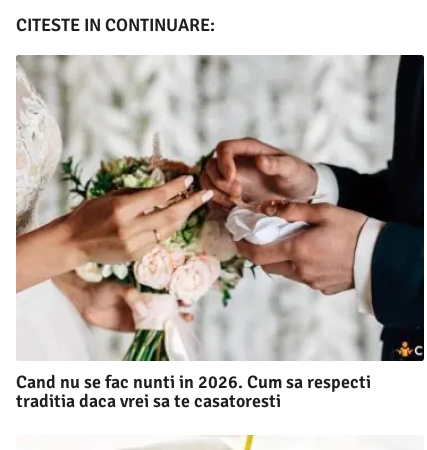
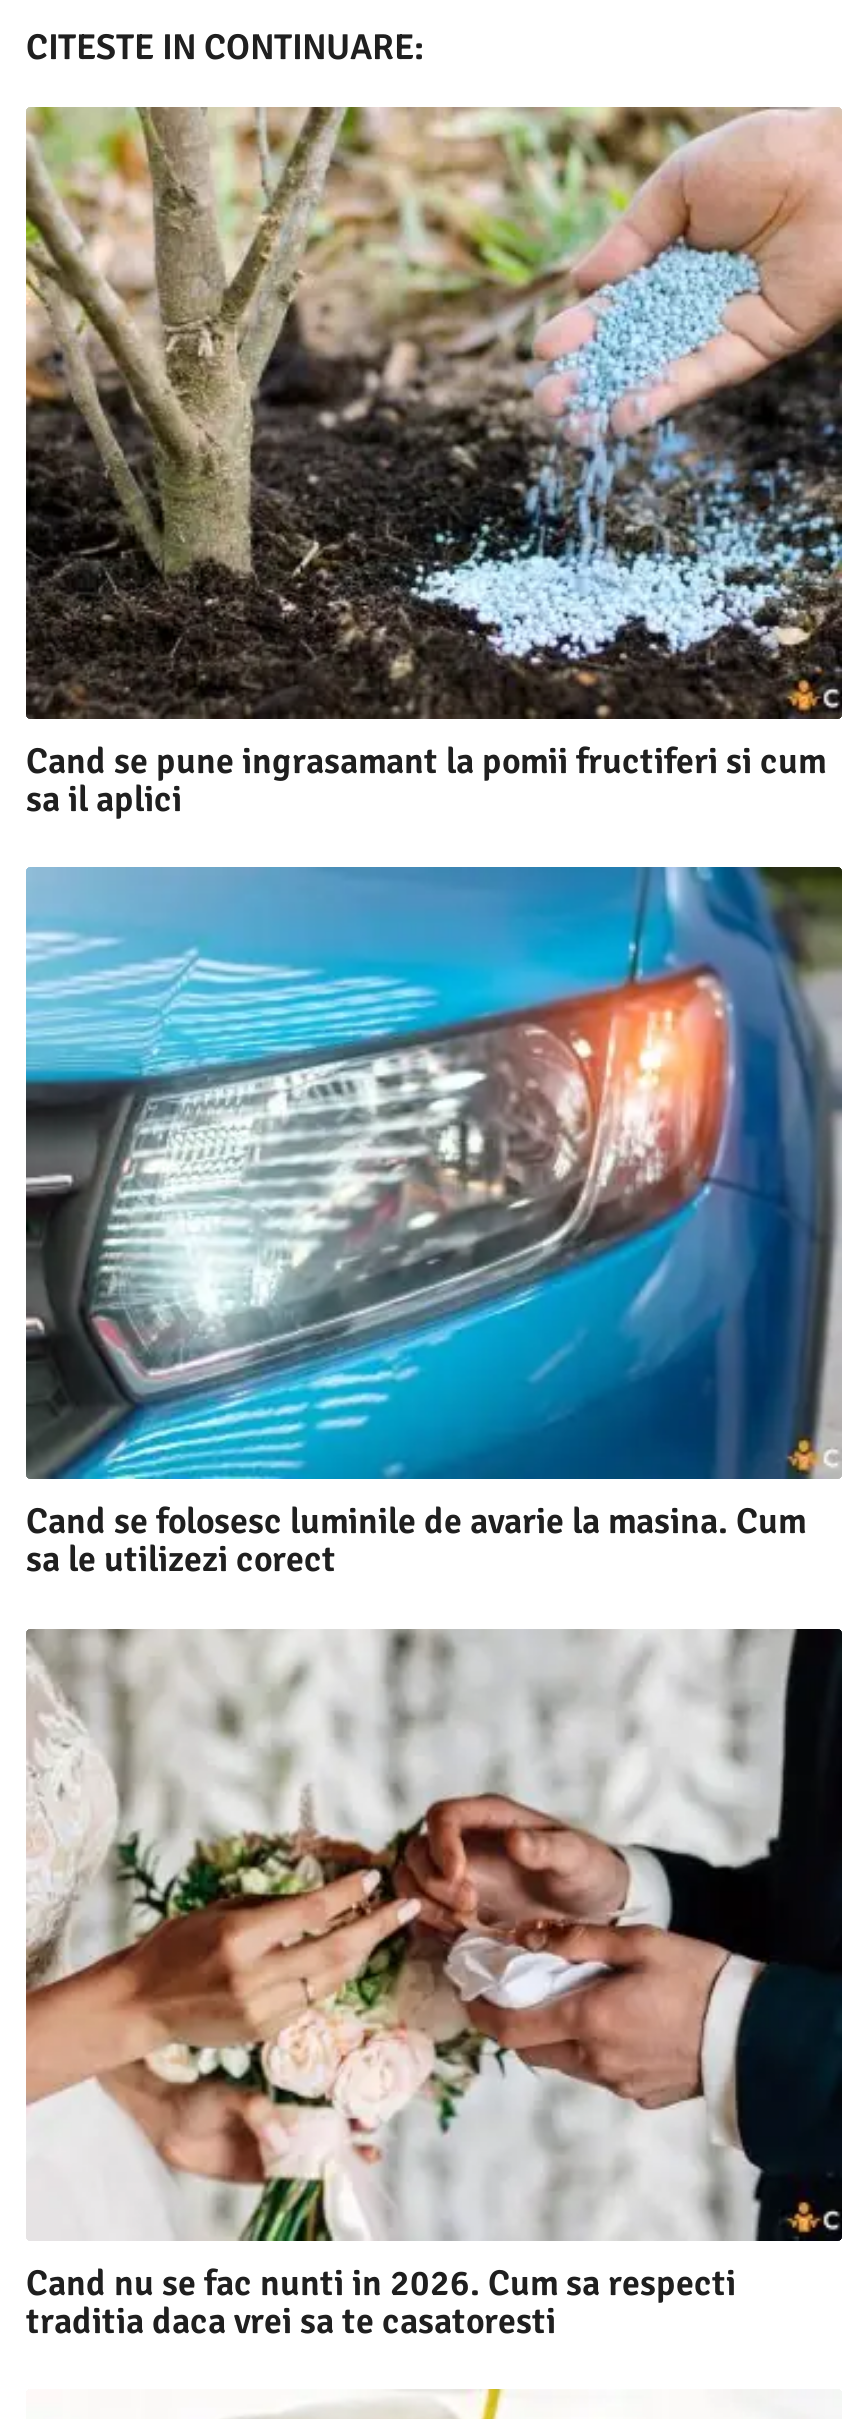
none -> [24,104,844,822] [image] | Cand se pune ingrasamant la pomii fructiferi si cum | sa il aplici
none -> [24,864,844,1582] [image] | Cand se folosesc luminile de avarie la masina. Cum | sa le utilizezi corect

